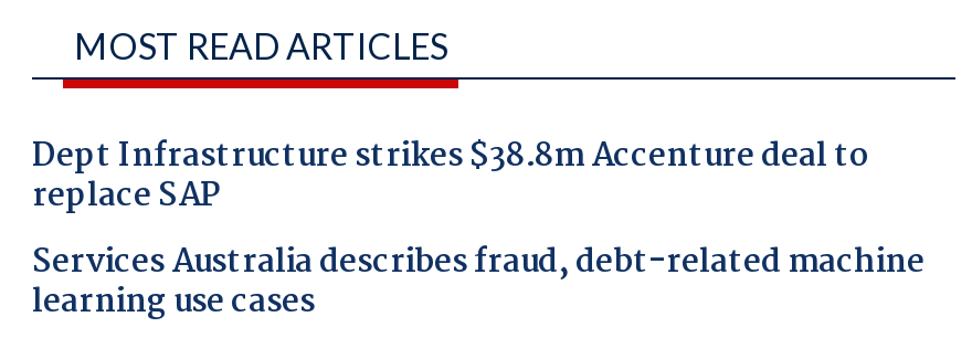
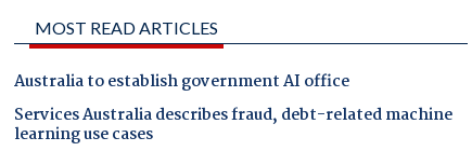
[32,131,869,224] Dept Infrastructure strikes $38.8m Accenture deal to | replace SAP -> [14,69,349,95] Australia to establish government AI office

